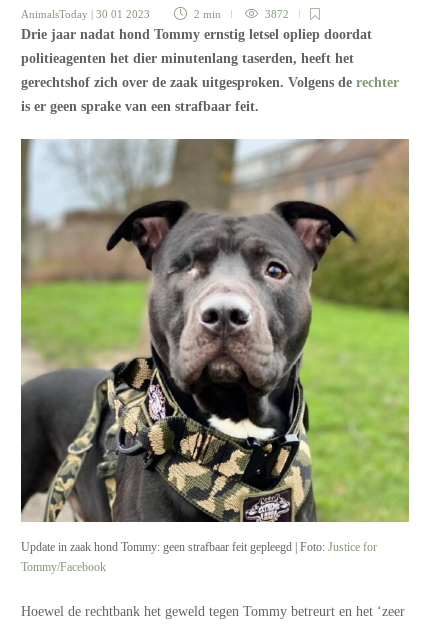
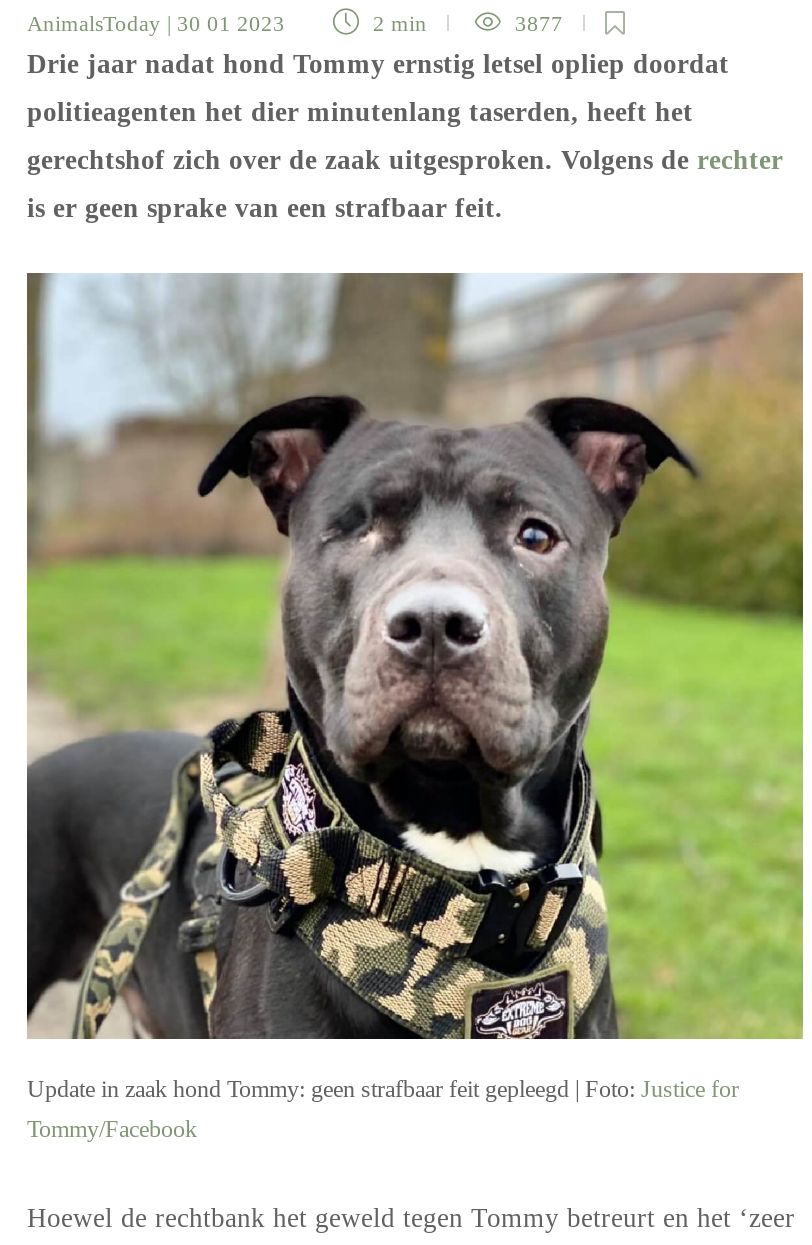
[262,8,289,20] 3872 -> [509,11,563,35] 3877

